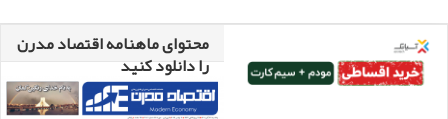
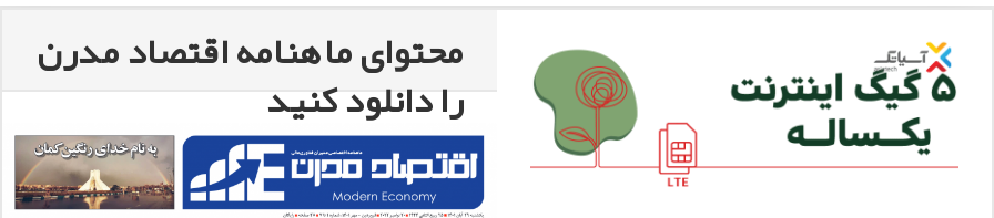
[241,43,431,104] [image] -> [532,48,958,189] [image]

